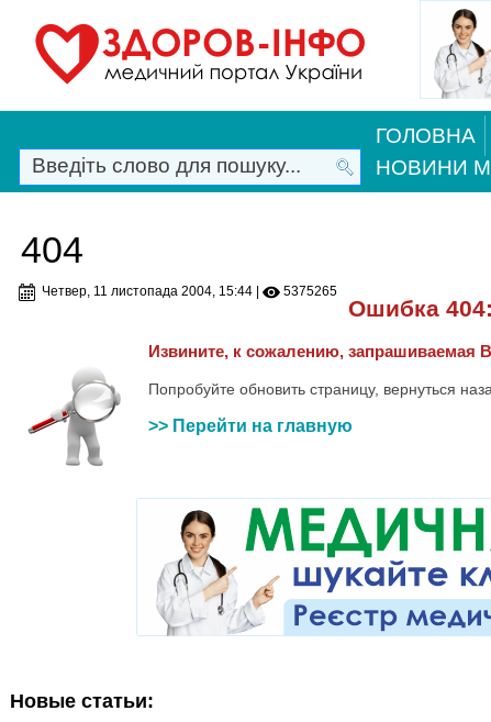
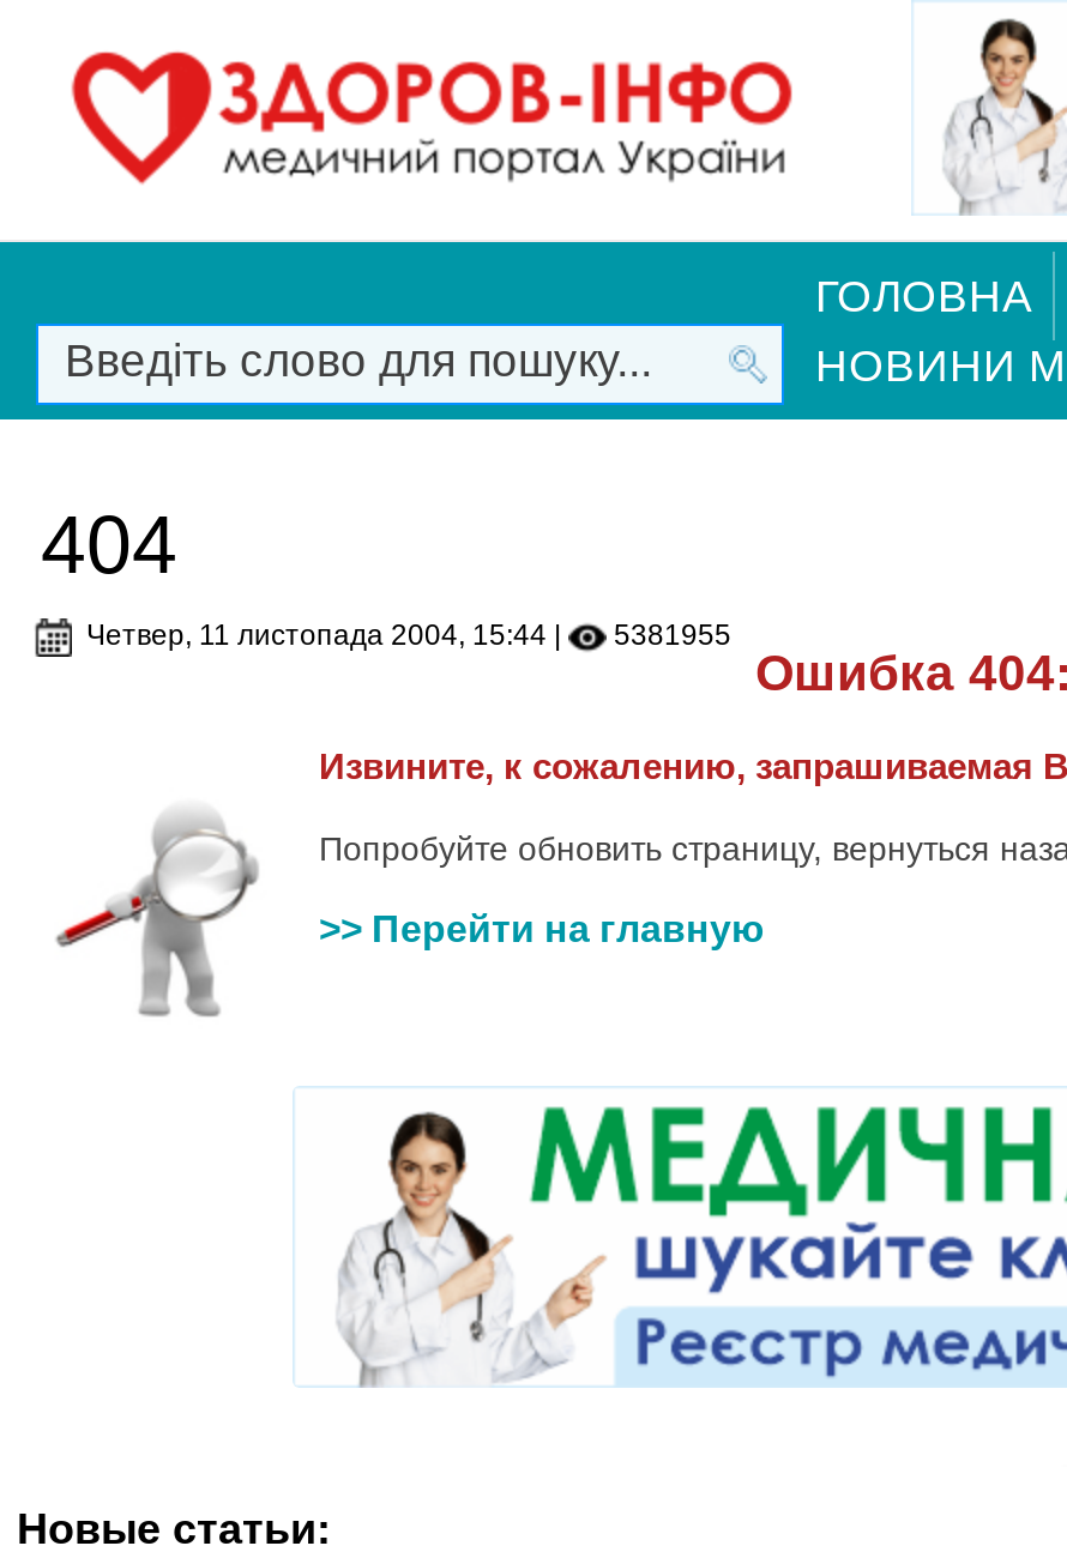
[283,284,337,299] 5375265 -> [614,618,731,652] 5381955

